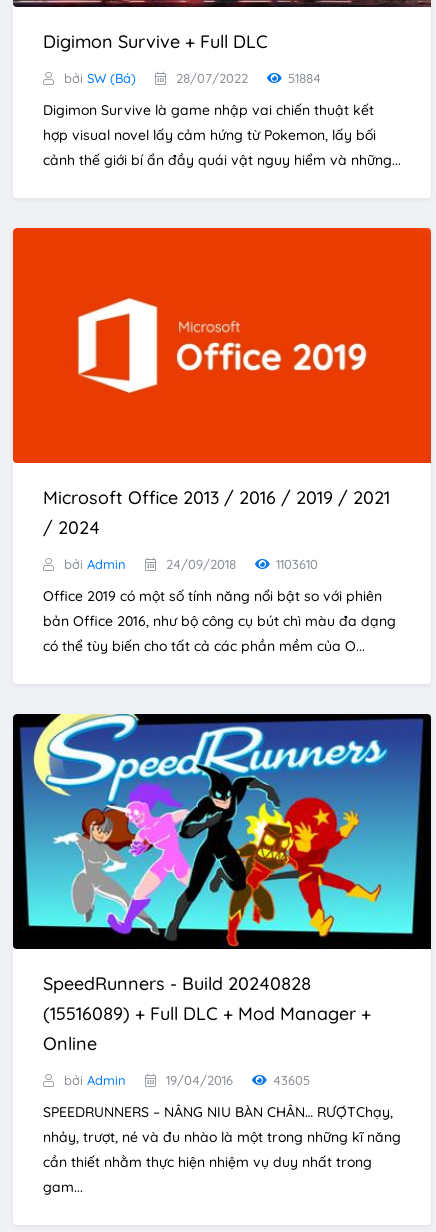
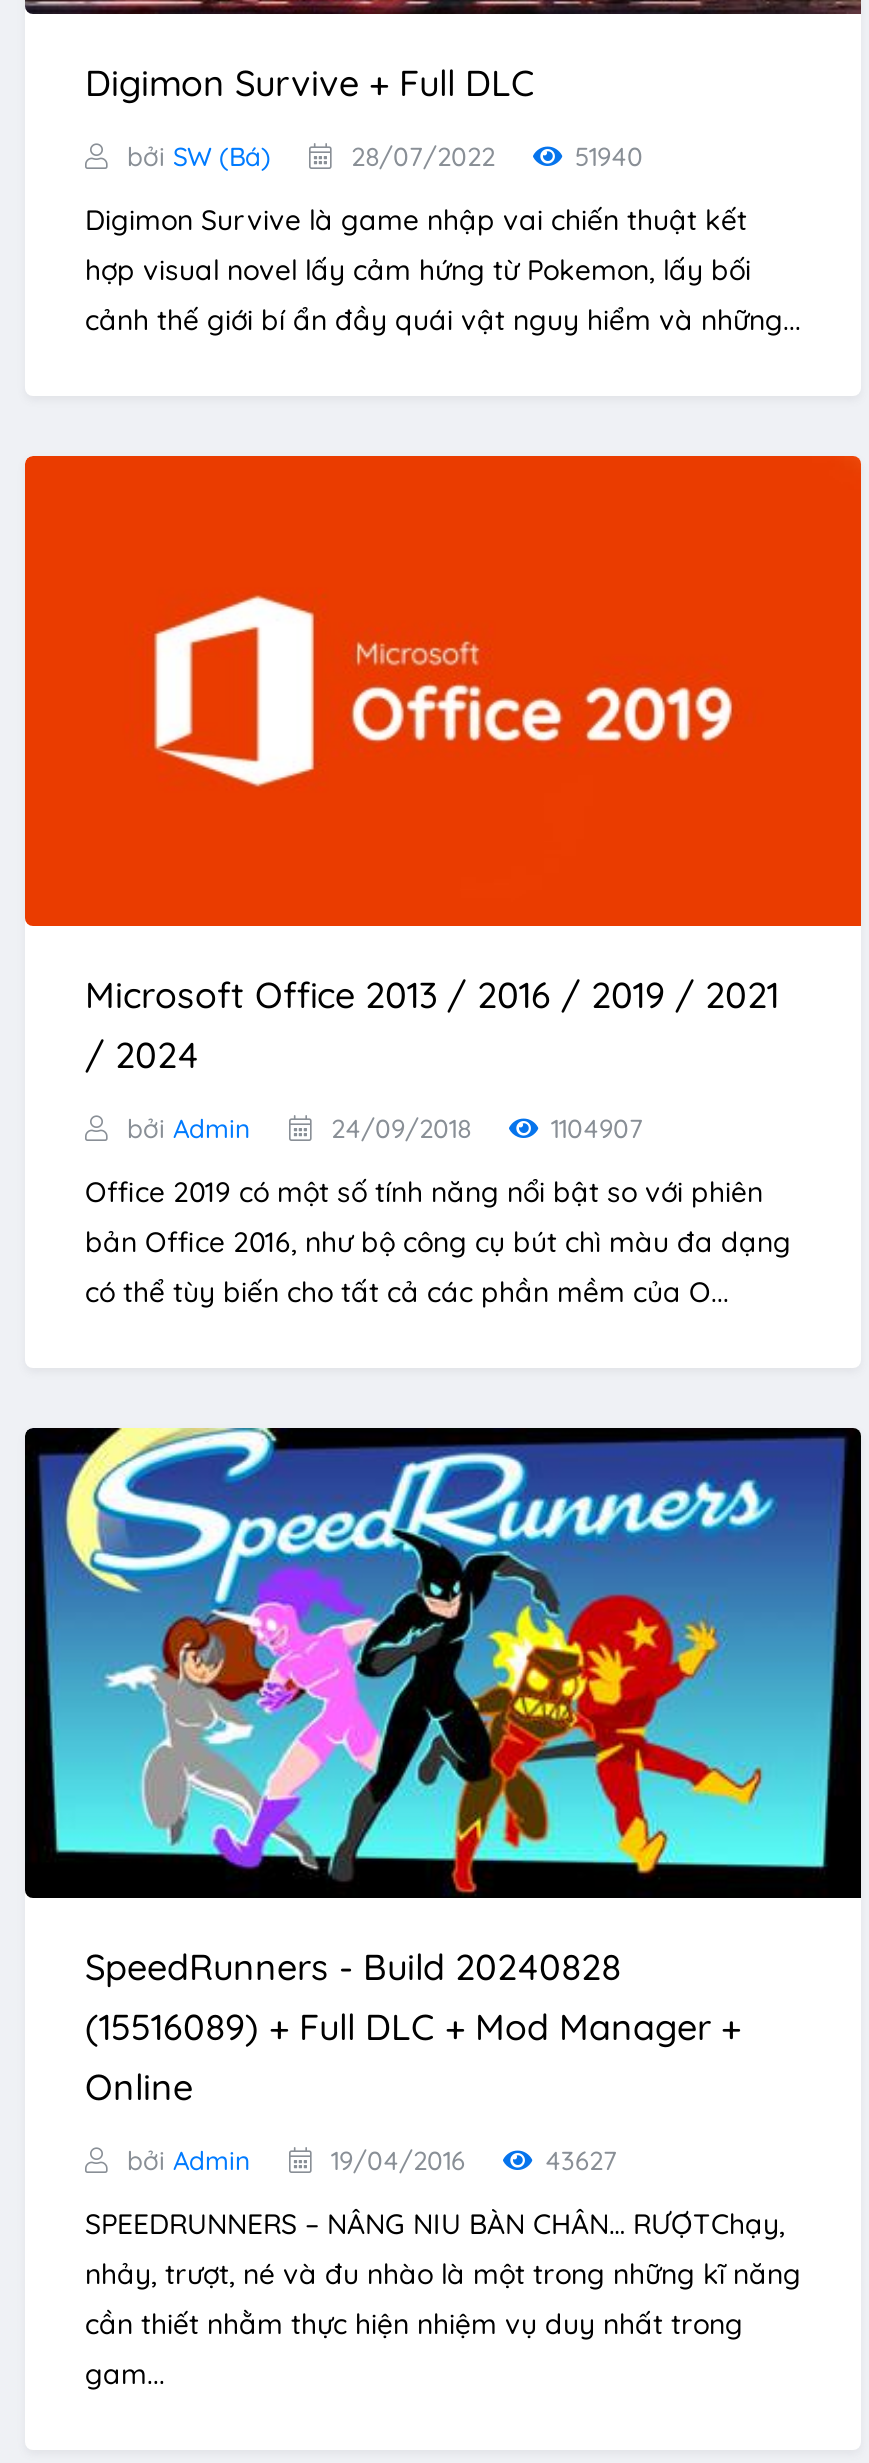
[288,70,321,86] 51884 -> [575,140,643,172] 51940
[276,556,318,572] 1103610 -> [551,1112,643,1144] 1104907
[273,1072,310,1088] 43605 -> [545,2144,617,2176] 43627

